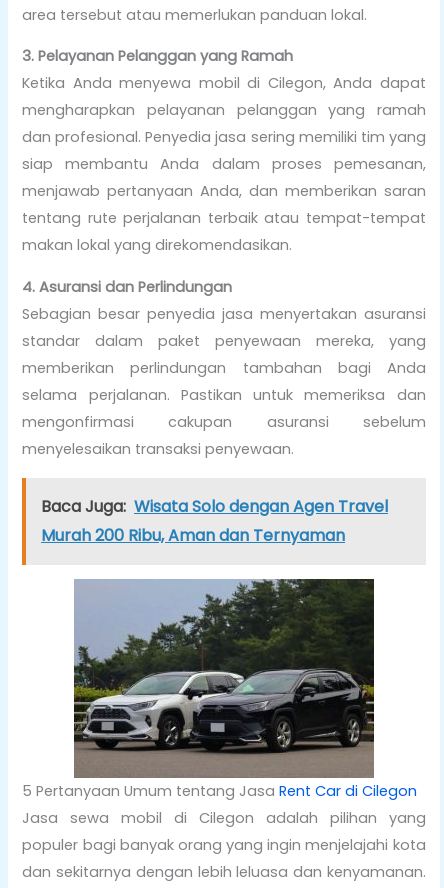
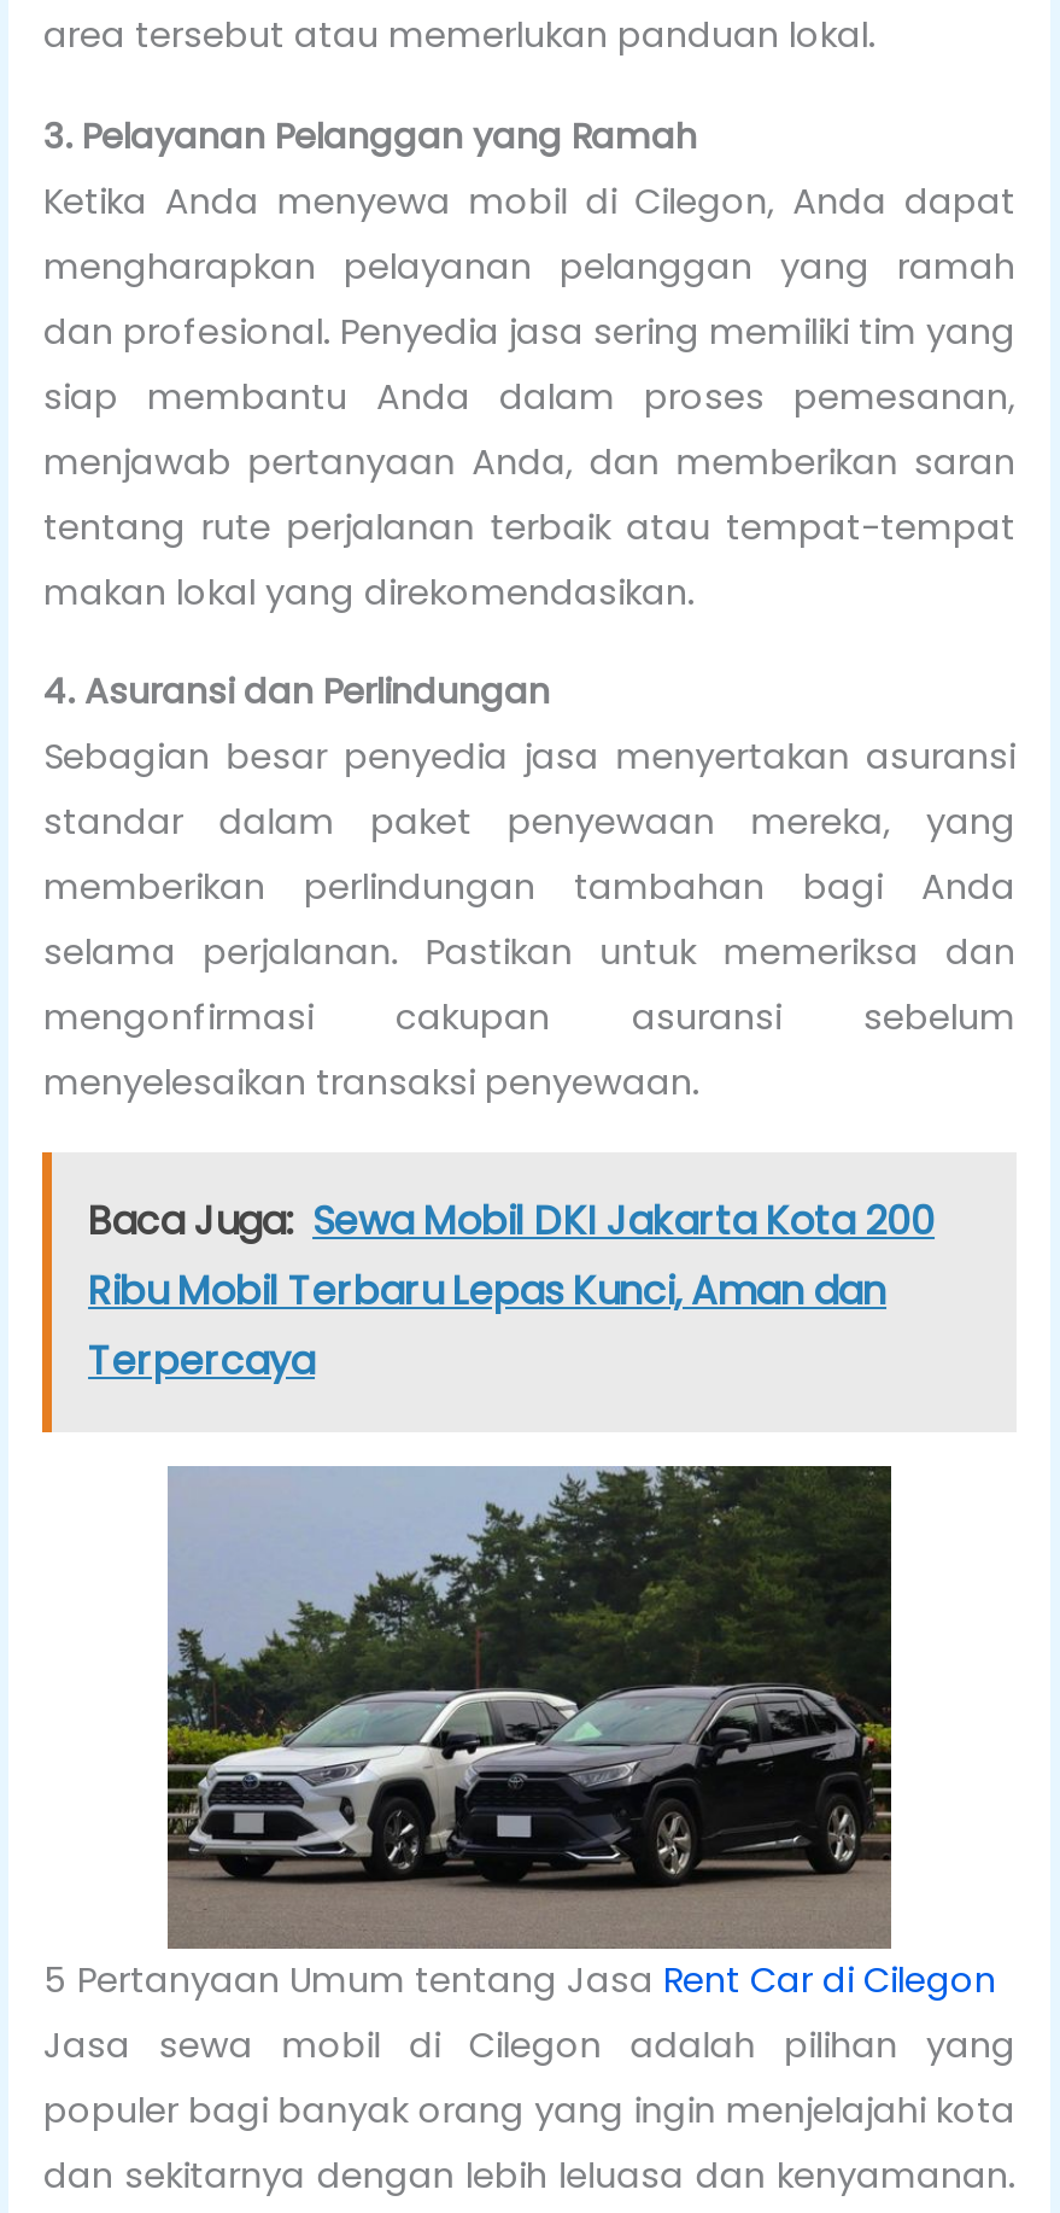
[41,495,388,547] Baca Juga: Wisata Solo dengan Agen Travel | Murah 200 Ribu, Aman dan Ternyaman -> [88,1194,935,1389] Baca Juga: Sewa Mobil DKI Jakarta Kota 200 | Ribu Mobil Terbaru Lepas Kunci, Aman dan | Terpercaya

